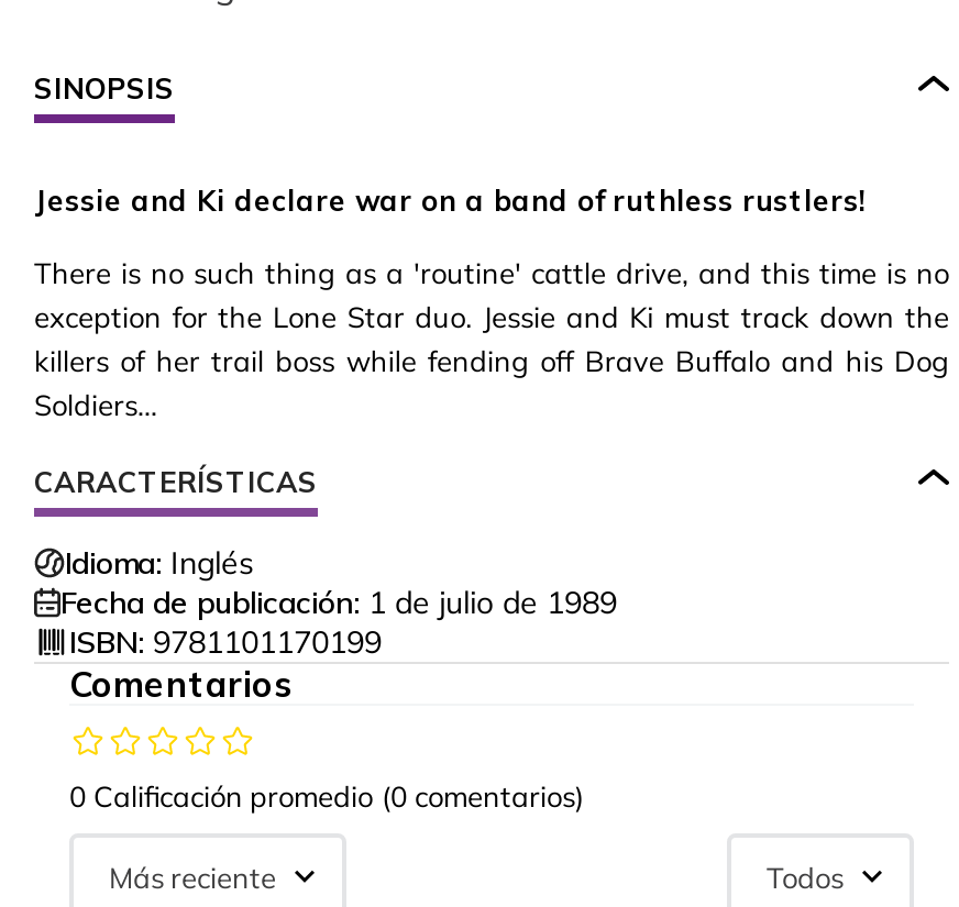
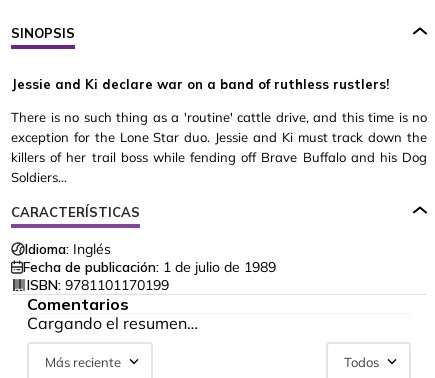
[69,779,584,814] 0 Calificación promedio (0 comentarios) -> [27,313,198,333] Cargando el resumen…

